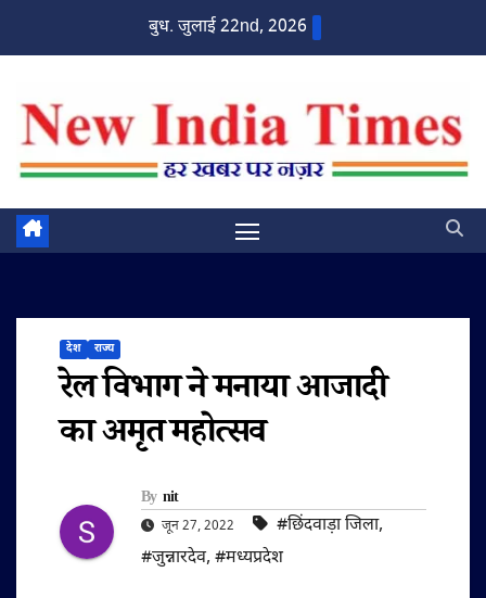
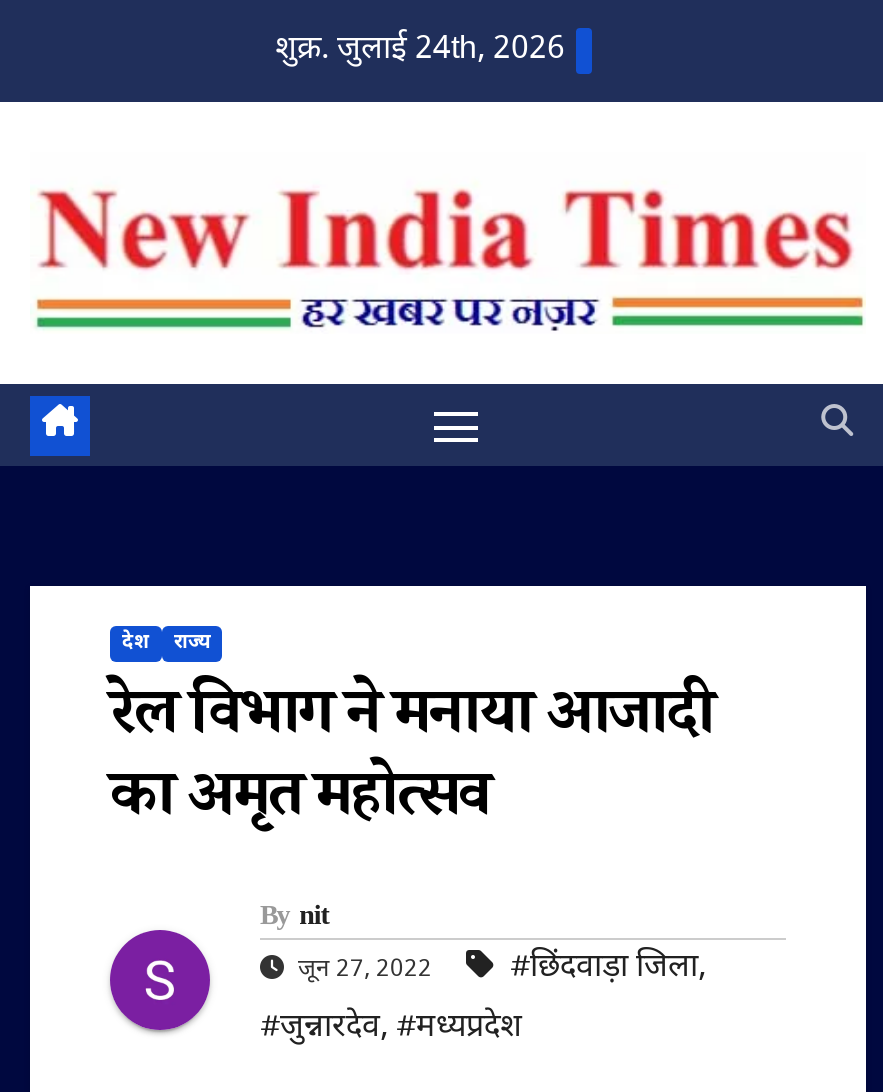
[149,16,307,39] बुध. जुलाई 22nd, 2026 -> [275,30,565,72] शुक्र. जुलाई 24th, 2026

